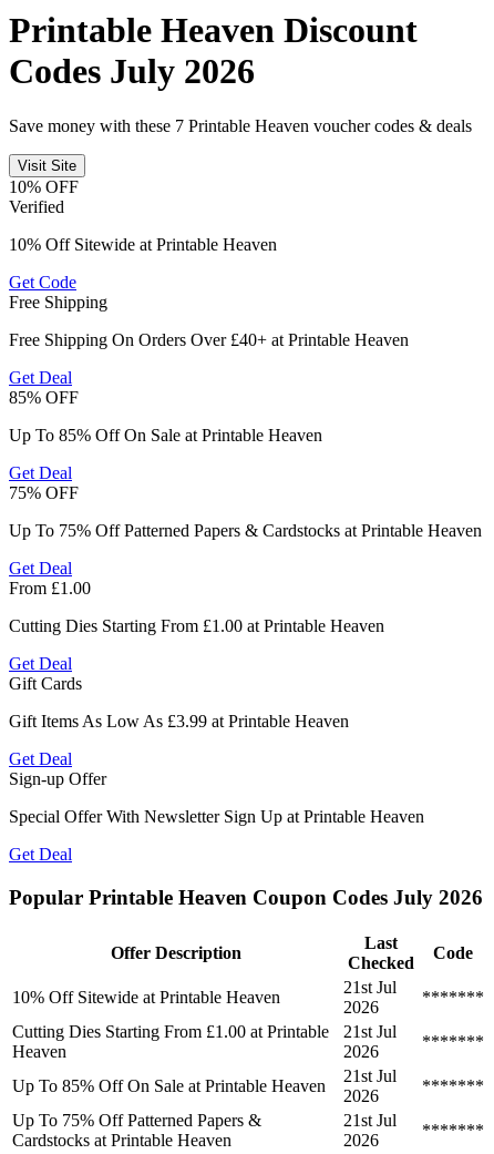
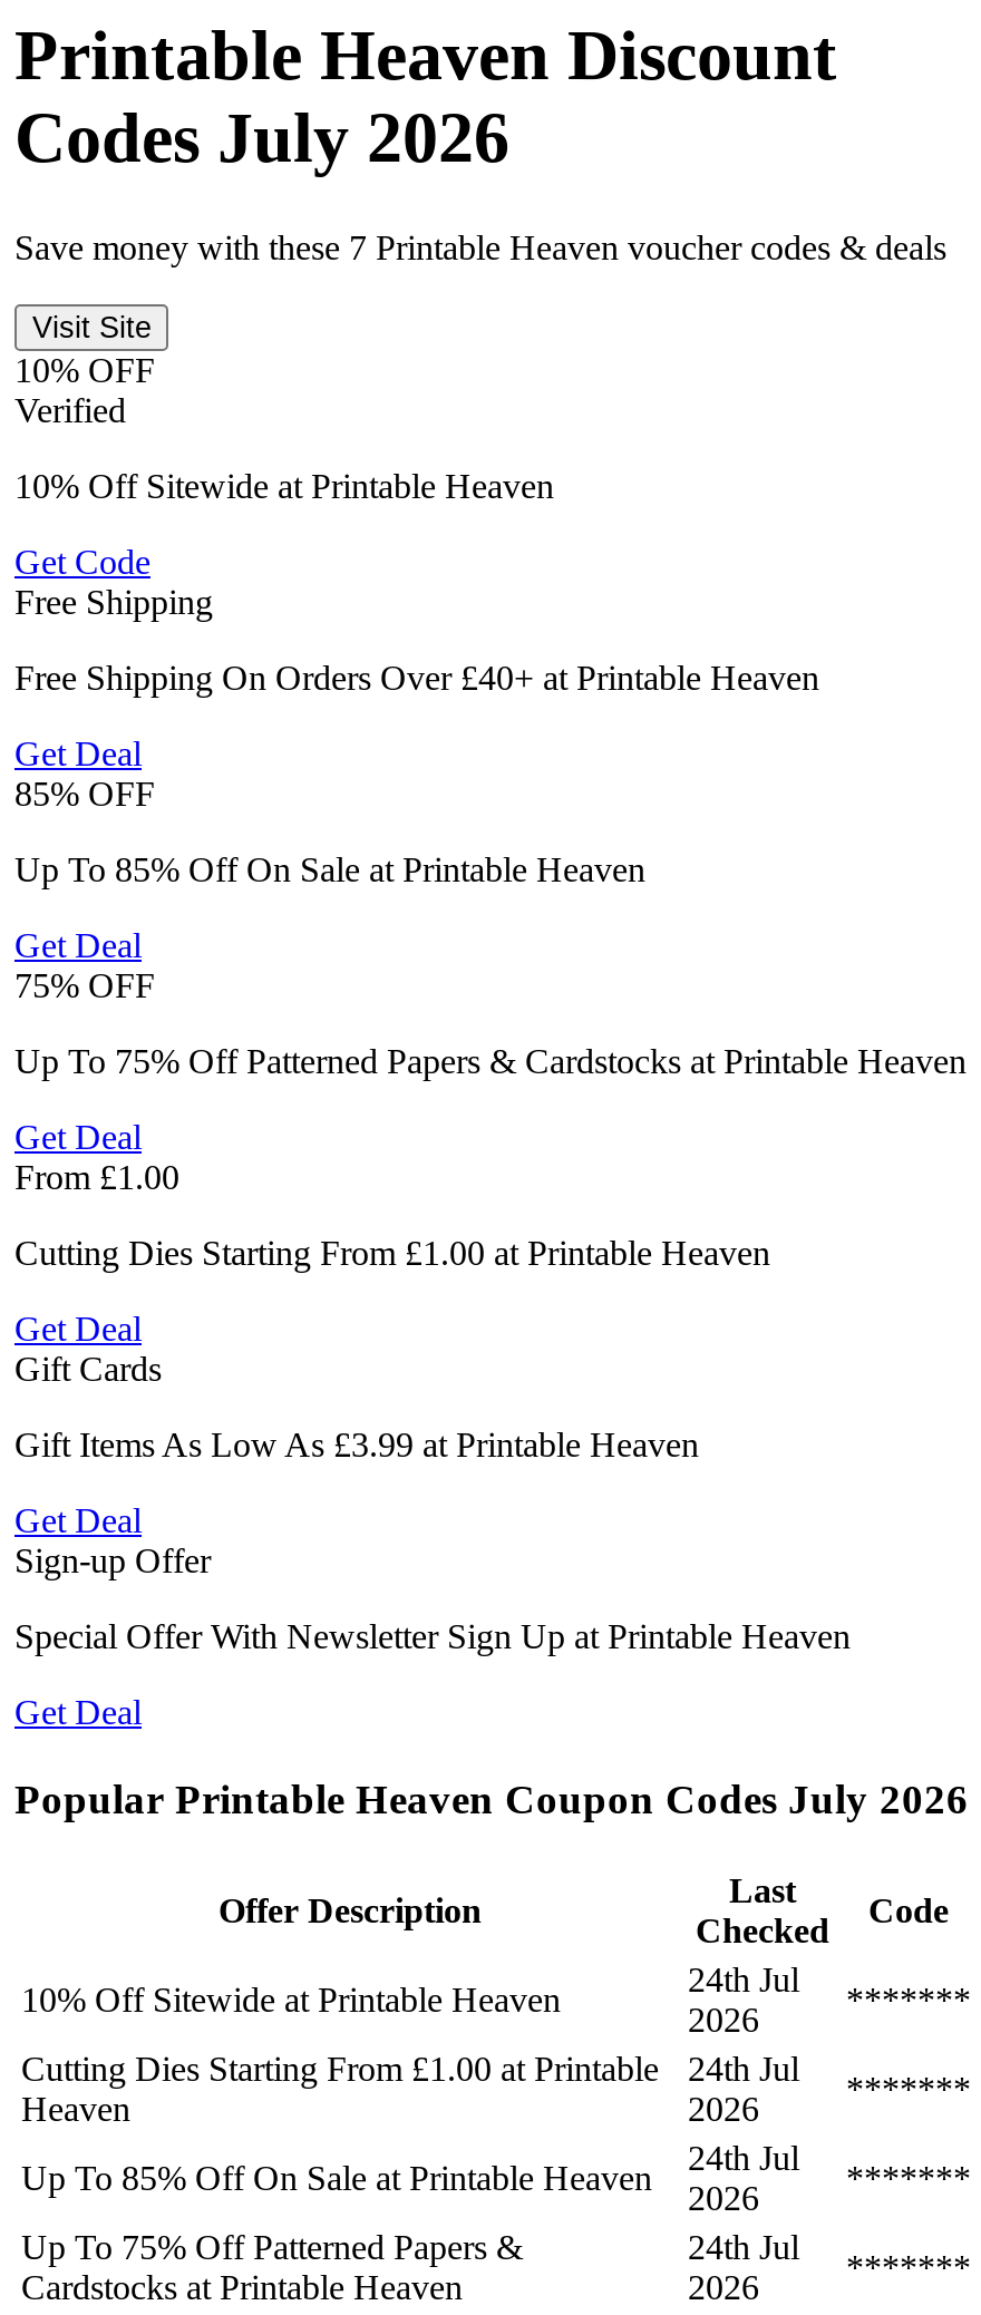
[343,978,397,997] 21st Jul -> [688,1961,799,1999] 24th Jul
[12,1022,397,1041] Cutting Dies Starting From £1.00 at Printable 21st Jul -> [21,2050,799,2088] Cutting Dies Starting From £1.00 at Printable 24th Jul
[343,1067,397,1086] 21st Jul -> [688,2140,799,2177] 24th Jul
[343,1111,397,1130] 21st Jul -> [688,2229,799,2267] 24th Jul

